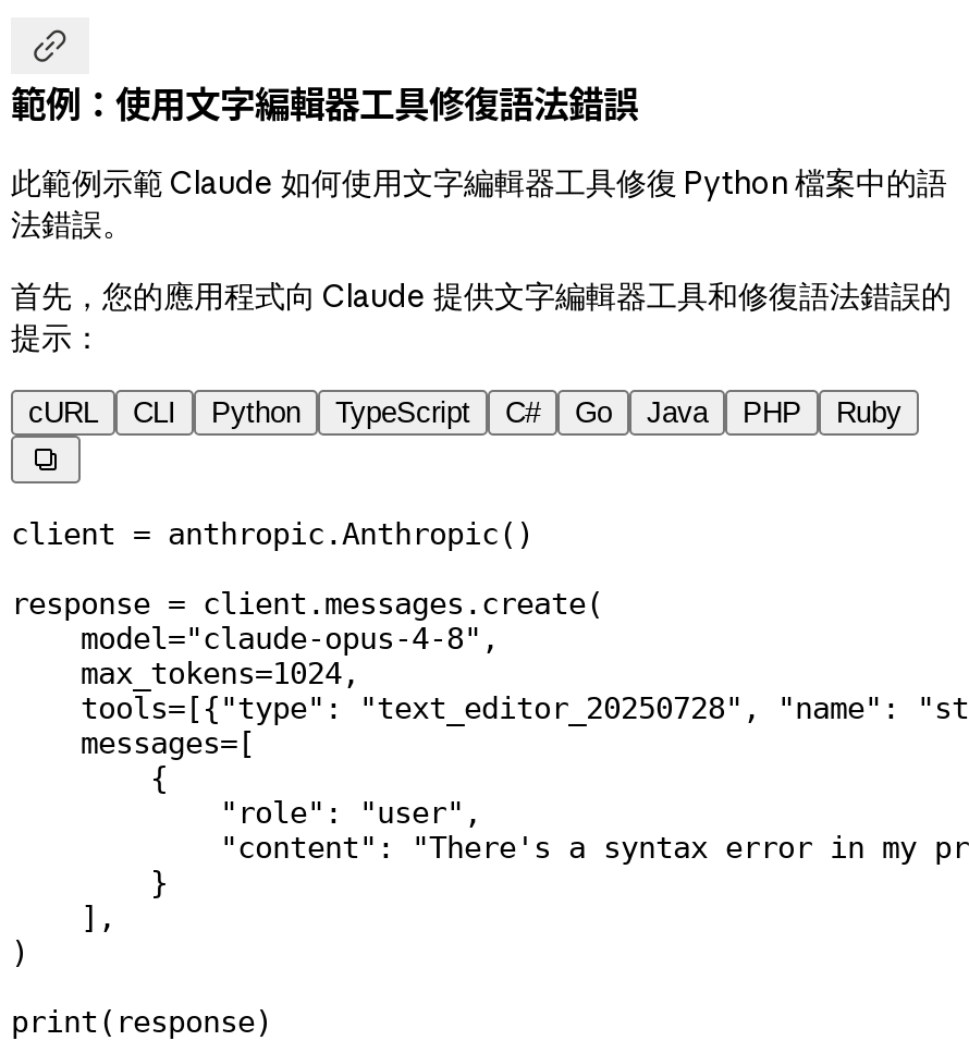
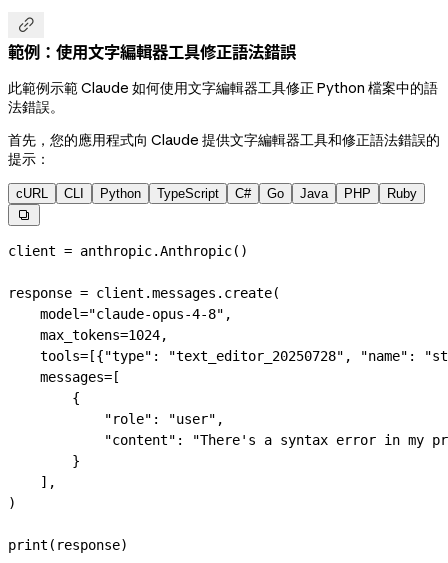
[11,83,638,126] 範例：使用文字編輯器工具修復語法錯誤 -> [8,42,296,62] 範例：使用文字編輯器工具修正語法錯誤
[11,164,947,203] 此範例示範 Claude 如何使用文字編輯器工具修復 Python 檔案中的語 -> [8,79,438,97] 此範例示範 Claude 如何使用文字編輯器工具修正 Python 檔案中的語
[11,277,952,317] 首先，您的應用程式向 Claude 提供文字編輯器工具和修復語法錯誤的 -> [8,131,440,149] 首先，您的應用程式向 Claude 提供文字編輯器工具和修正語法錯誤的

